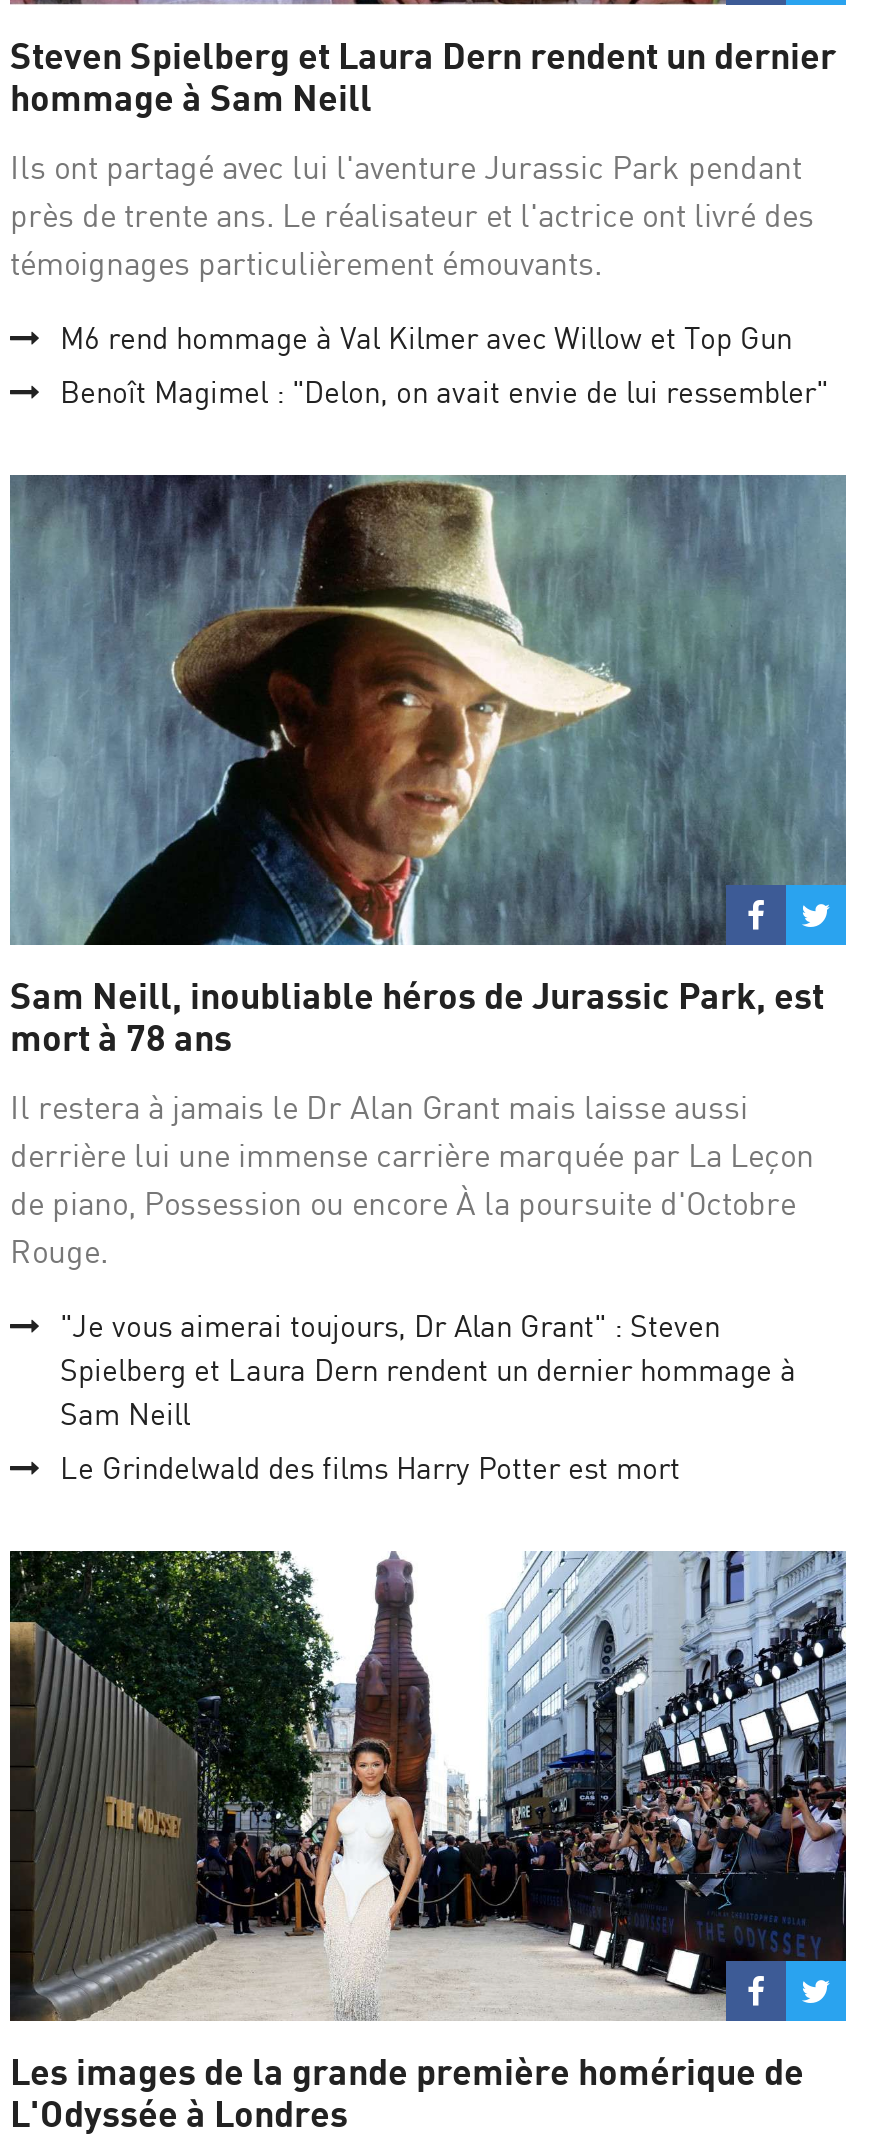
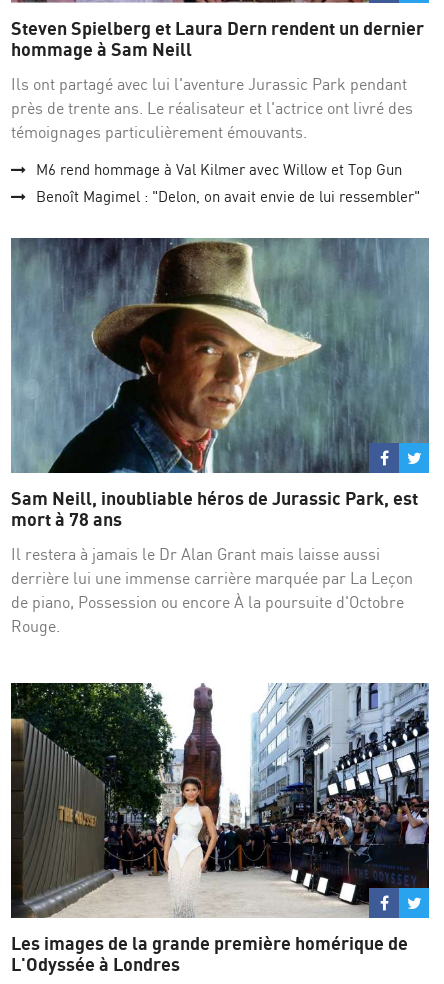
[60,1308,796,1488] "Je vous aimerai toujours, Dr Alan Grant" : Steven | Spielberg et Laura Dern rendent un dernier hommage à | Sam Neill | Le Grindelwald des films Harry Potter est mort -> none

